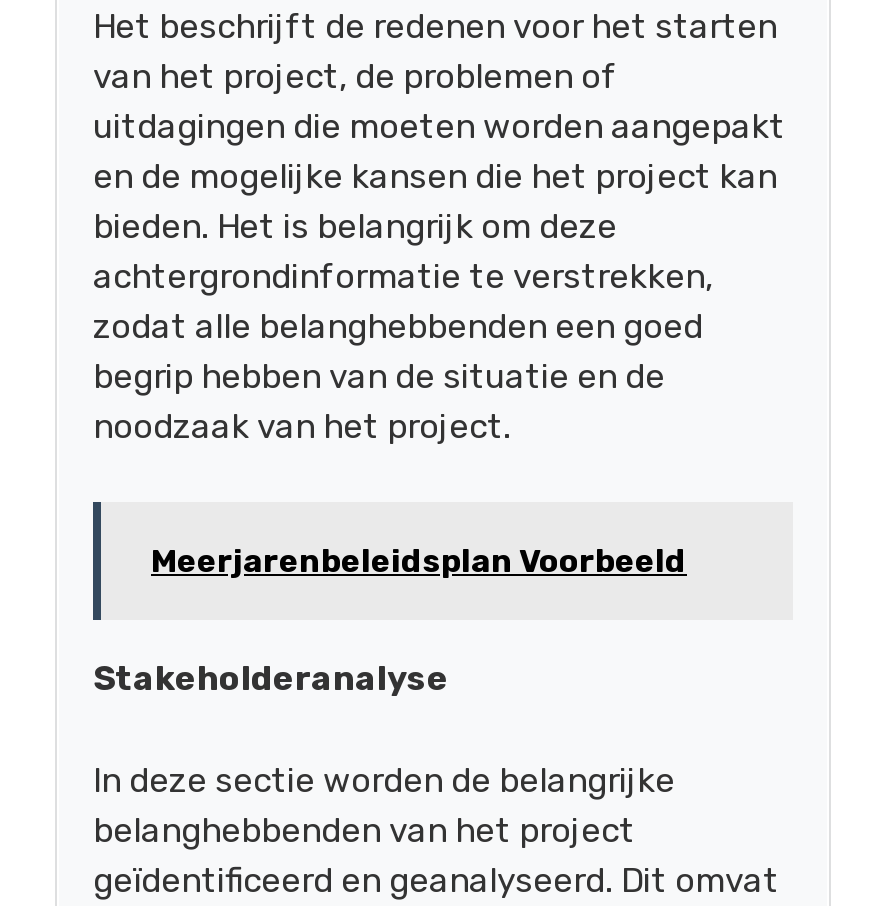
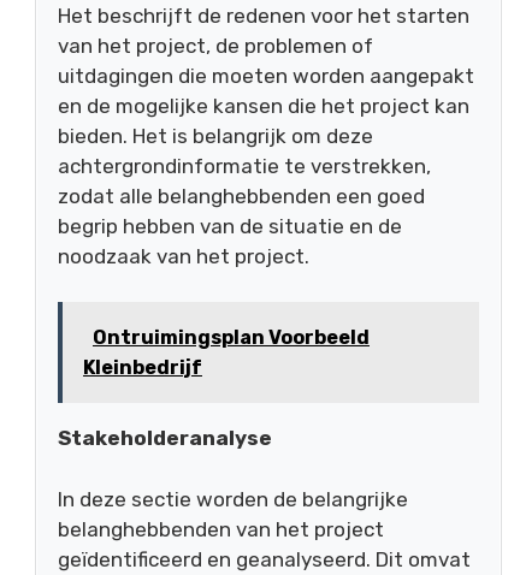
[151,542,687,580] Meerjarenbeleidsplan Voorbeeld -> [83,326,370,379] Ontruimingsplan Voorbeeld | Kleinbedrijf

